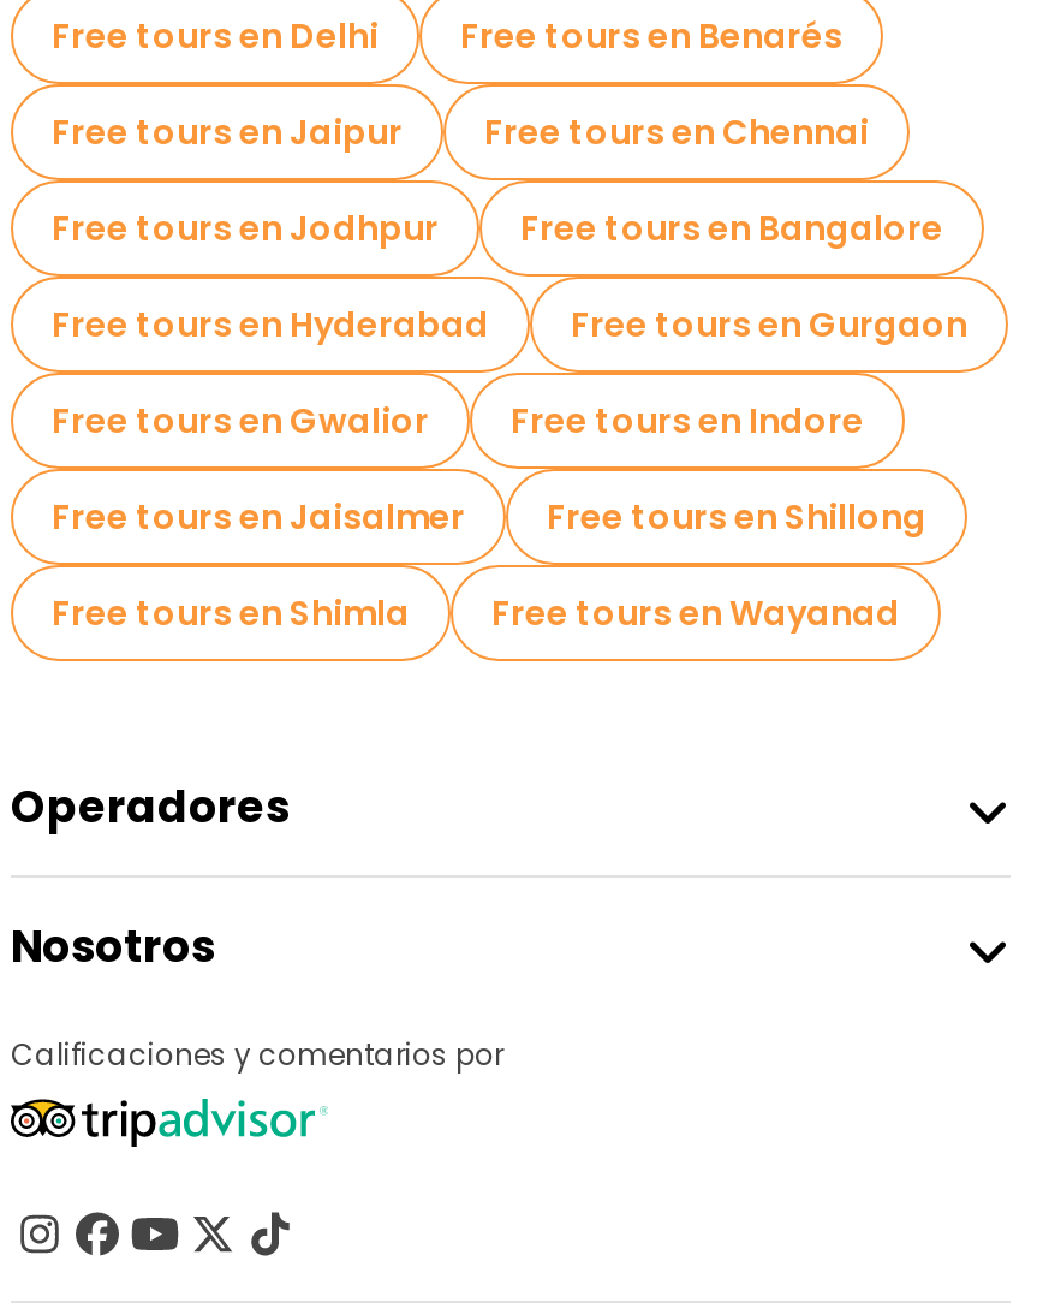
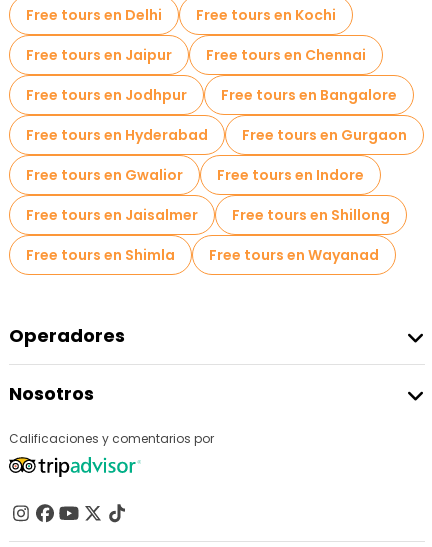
[460,12,842,60] Free tours en Benarés -> [196,5,336,25] Free tours en Kochi

